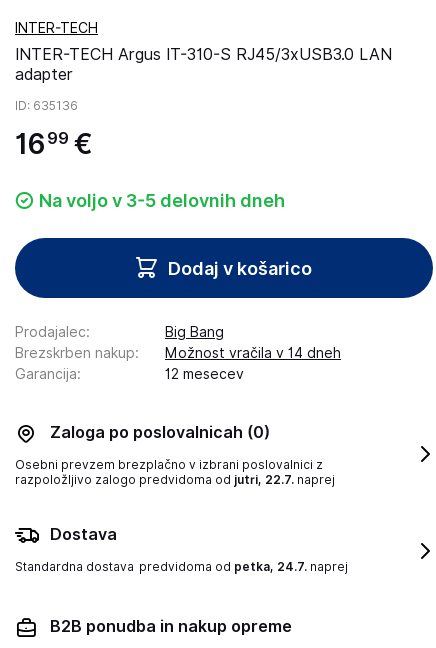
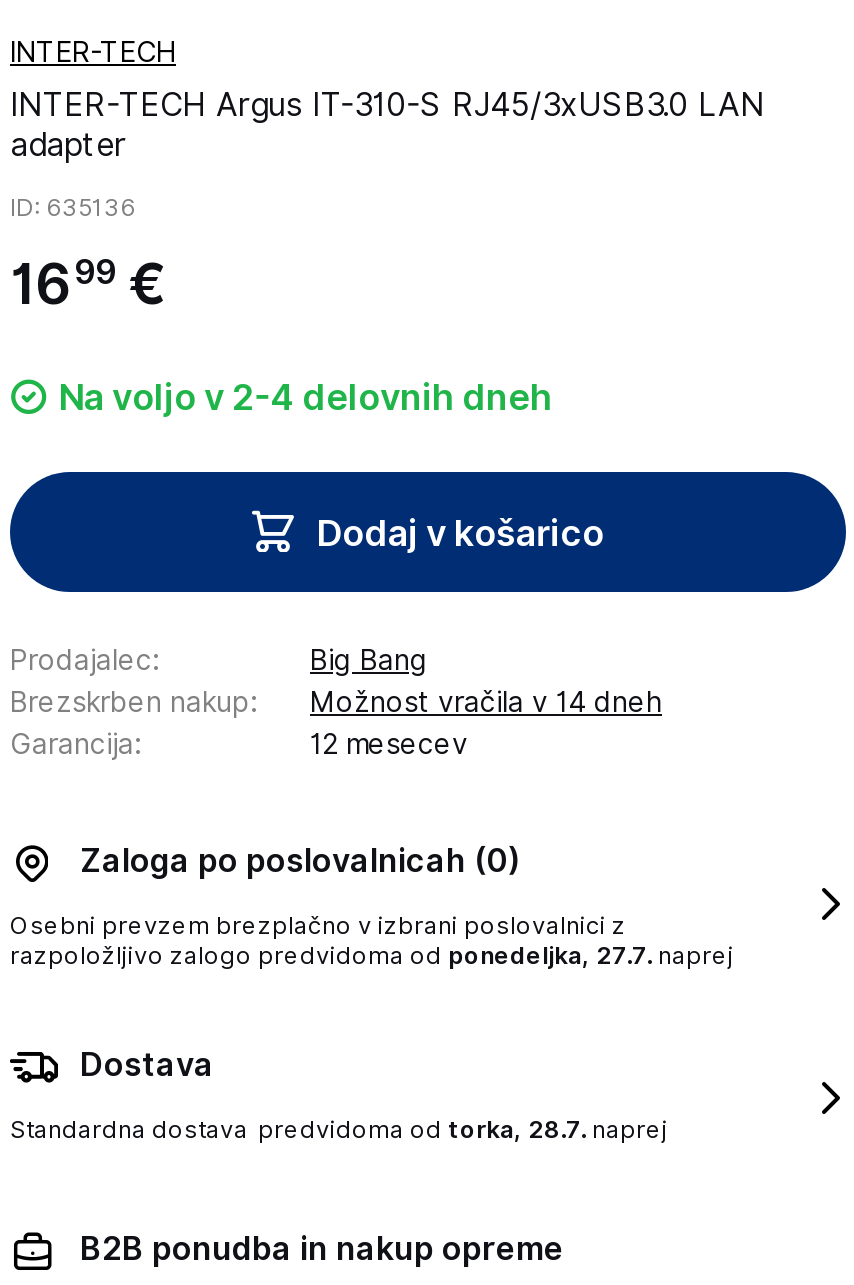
[39,190,285,211] Na voljo v 3-5 delovnih dneh -> [58,376,552,418] Na voljo v 2-4 delovnih dneh
[15,472,335,487] razpoložljivo zalogo predvidoma od jutri, 22.7. naprej -> [10,940,734,970] razpoložljivo zalogo predvidoma od ponedeljka, 27.7. naprej
[15,559,348,574] Standardna dostava predvidoma od petka, 24.7. naprej -> [10,1114,668,1144] Standardna dostava predvidoma od torka, 28.7. naprej

